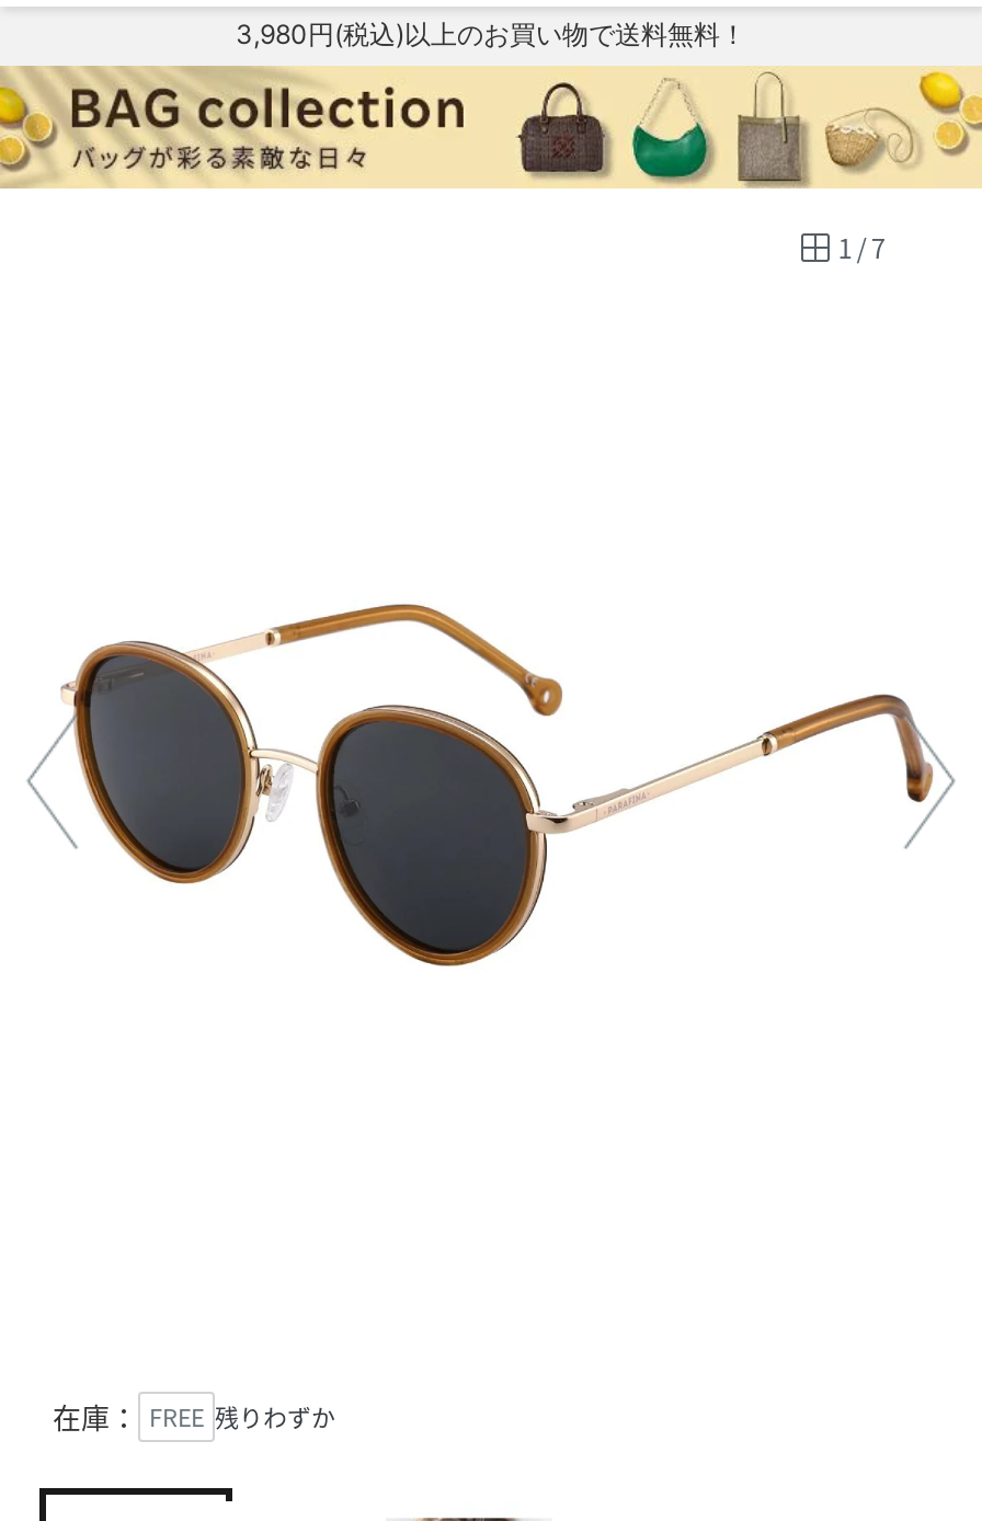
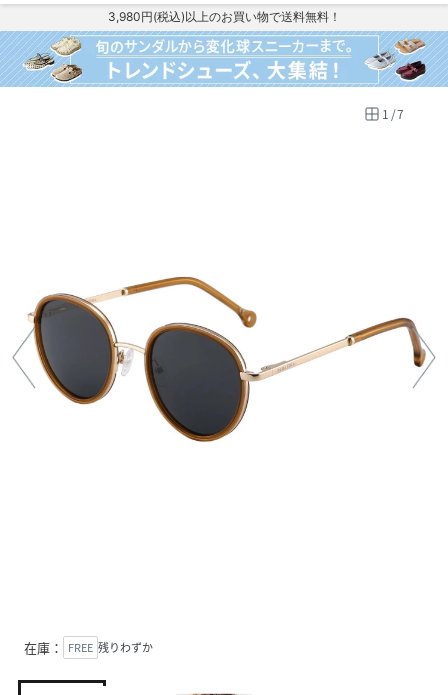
[7,64,975,191] [image] -> [3,30,445,88] [image]

